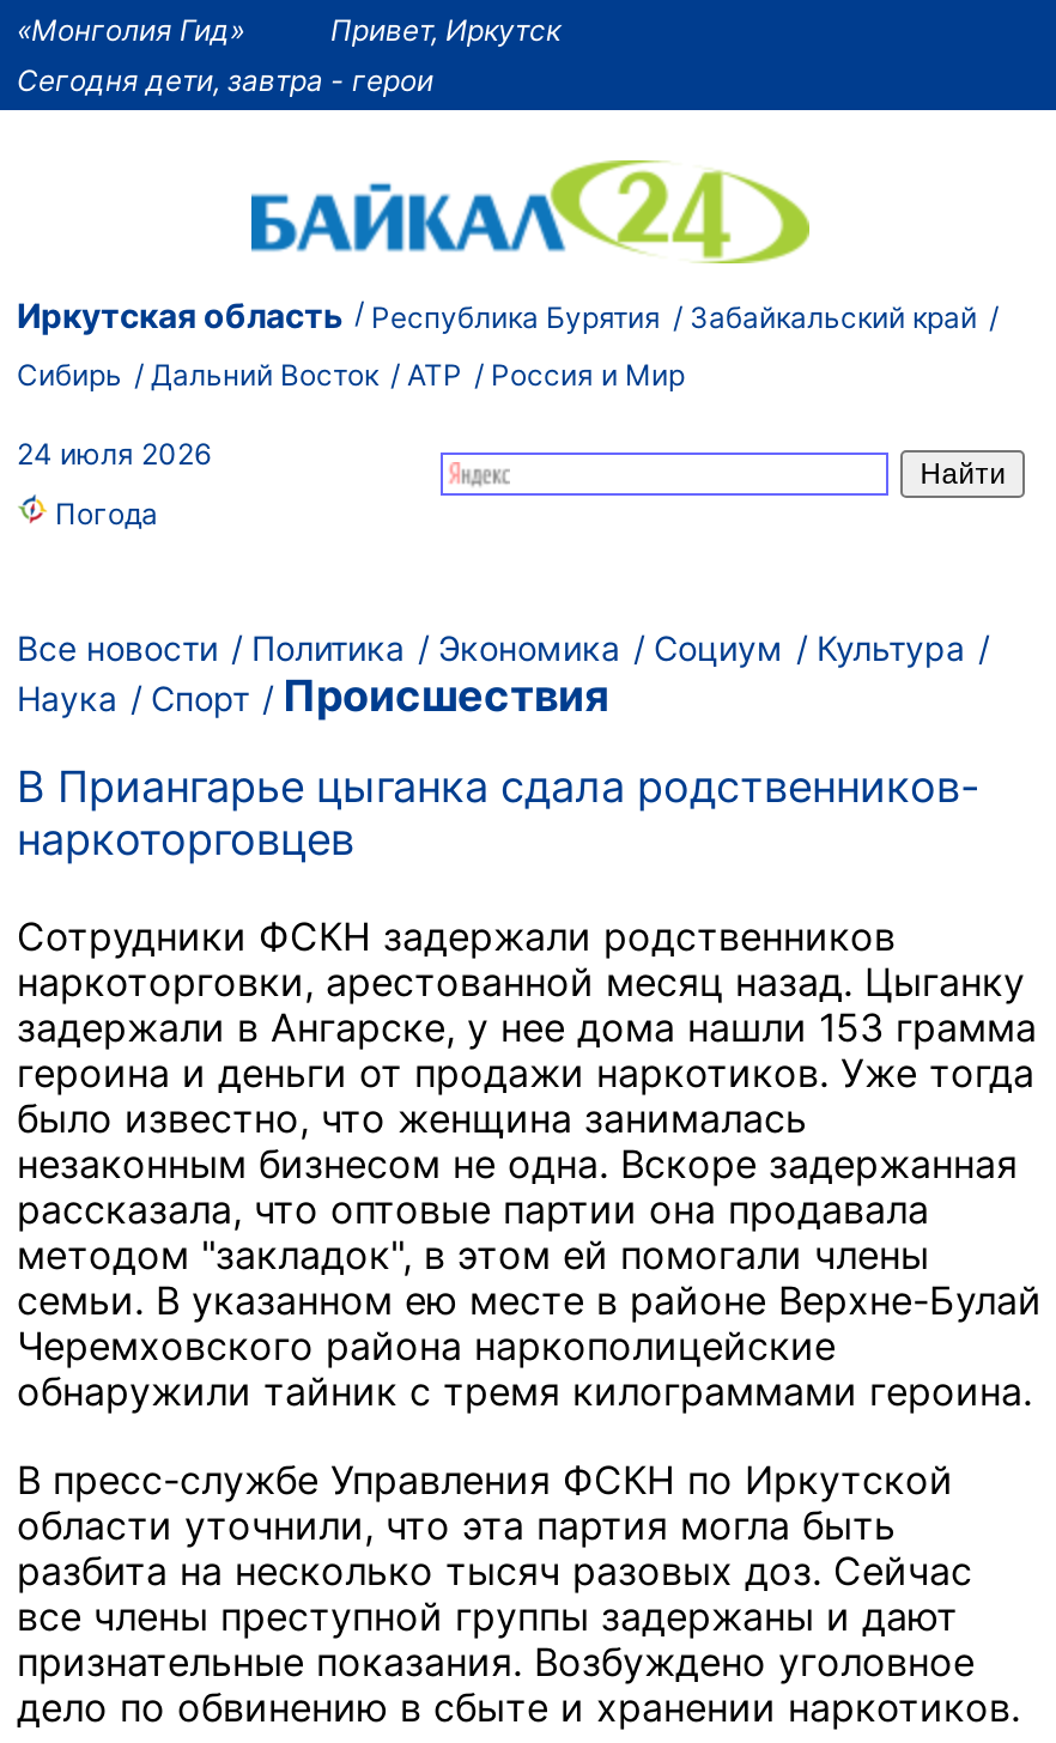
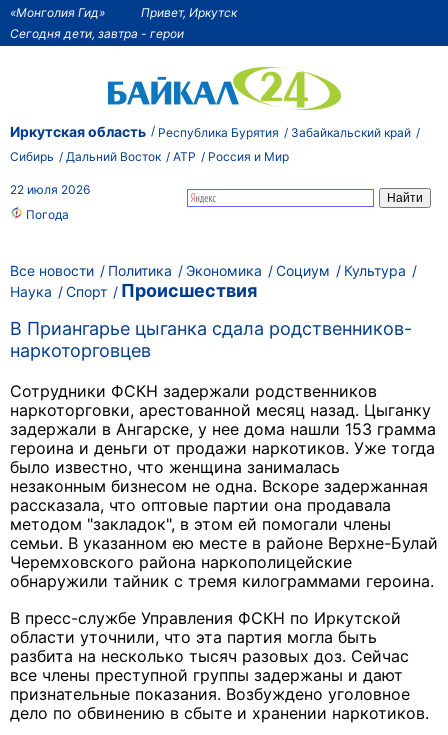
[17,436,211,472] 24 июля 2026 -> [10,182,90,197] 22 июля 2026

